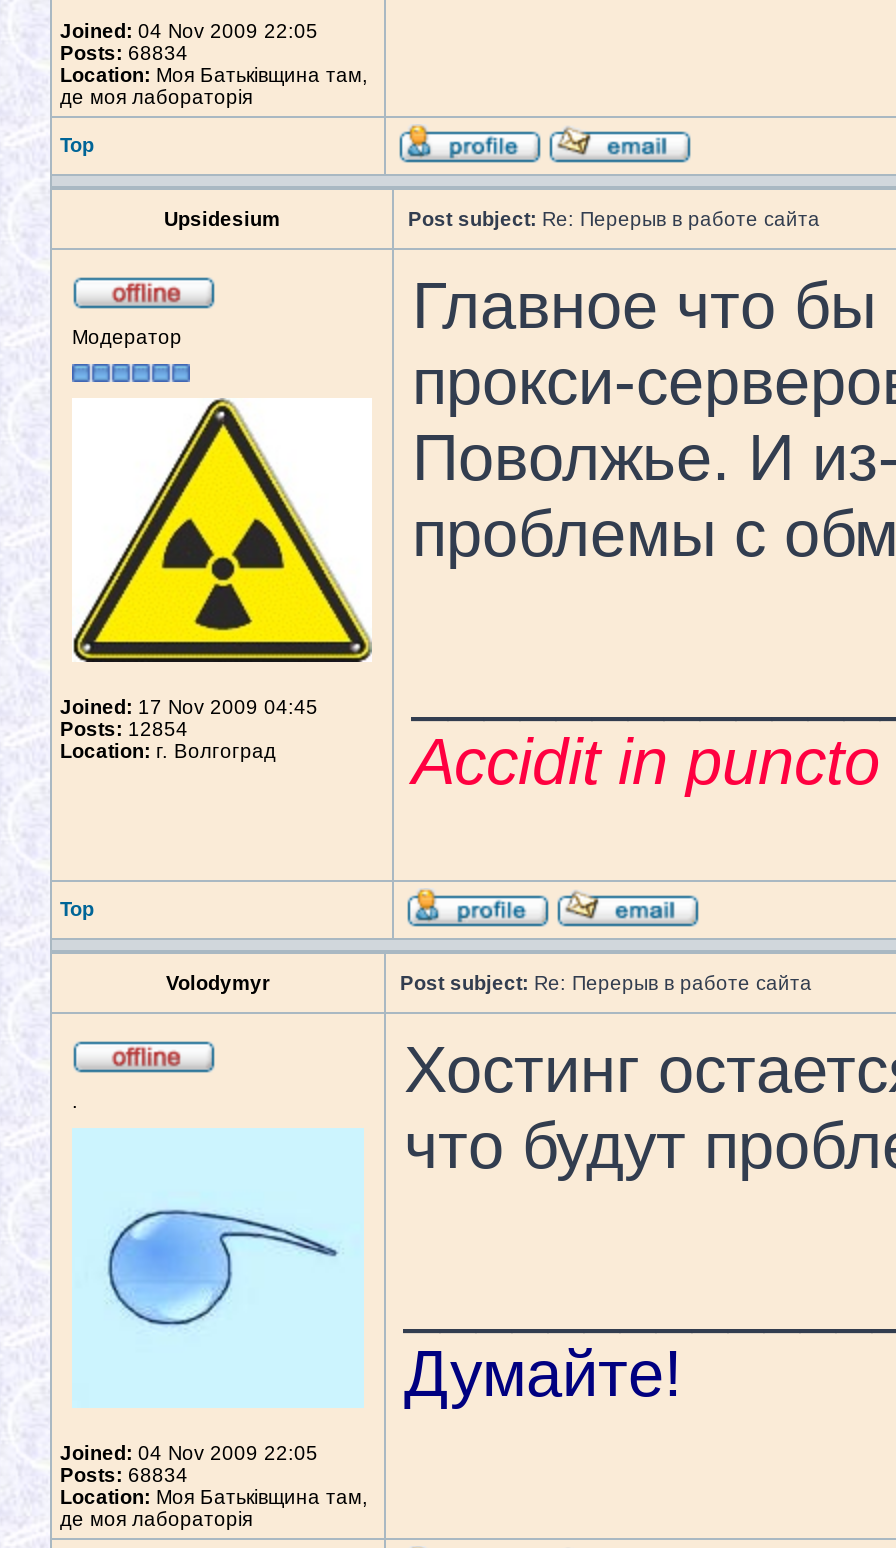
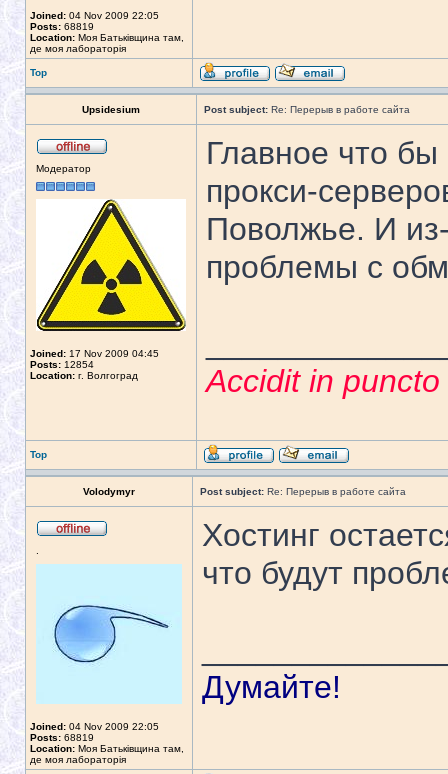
[60,42,188,64] Posts: 68834 -> [30,21,94,32] Posts: 68819
[60,1464,188,1486] Posts: 68834 -> [30,732,94,743] Posts: 68819

